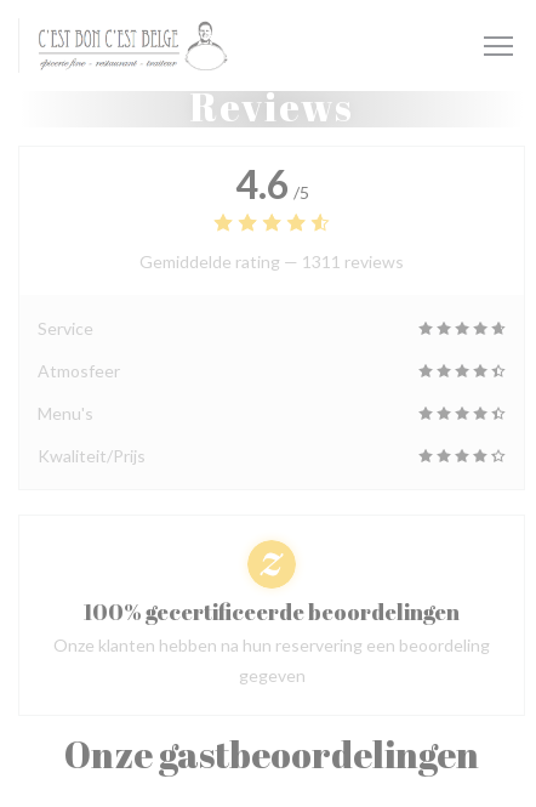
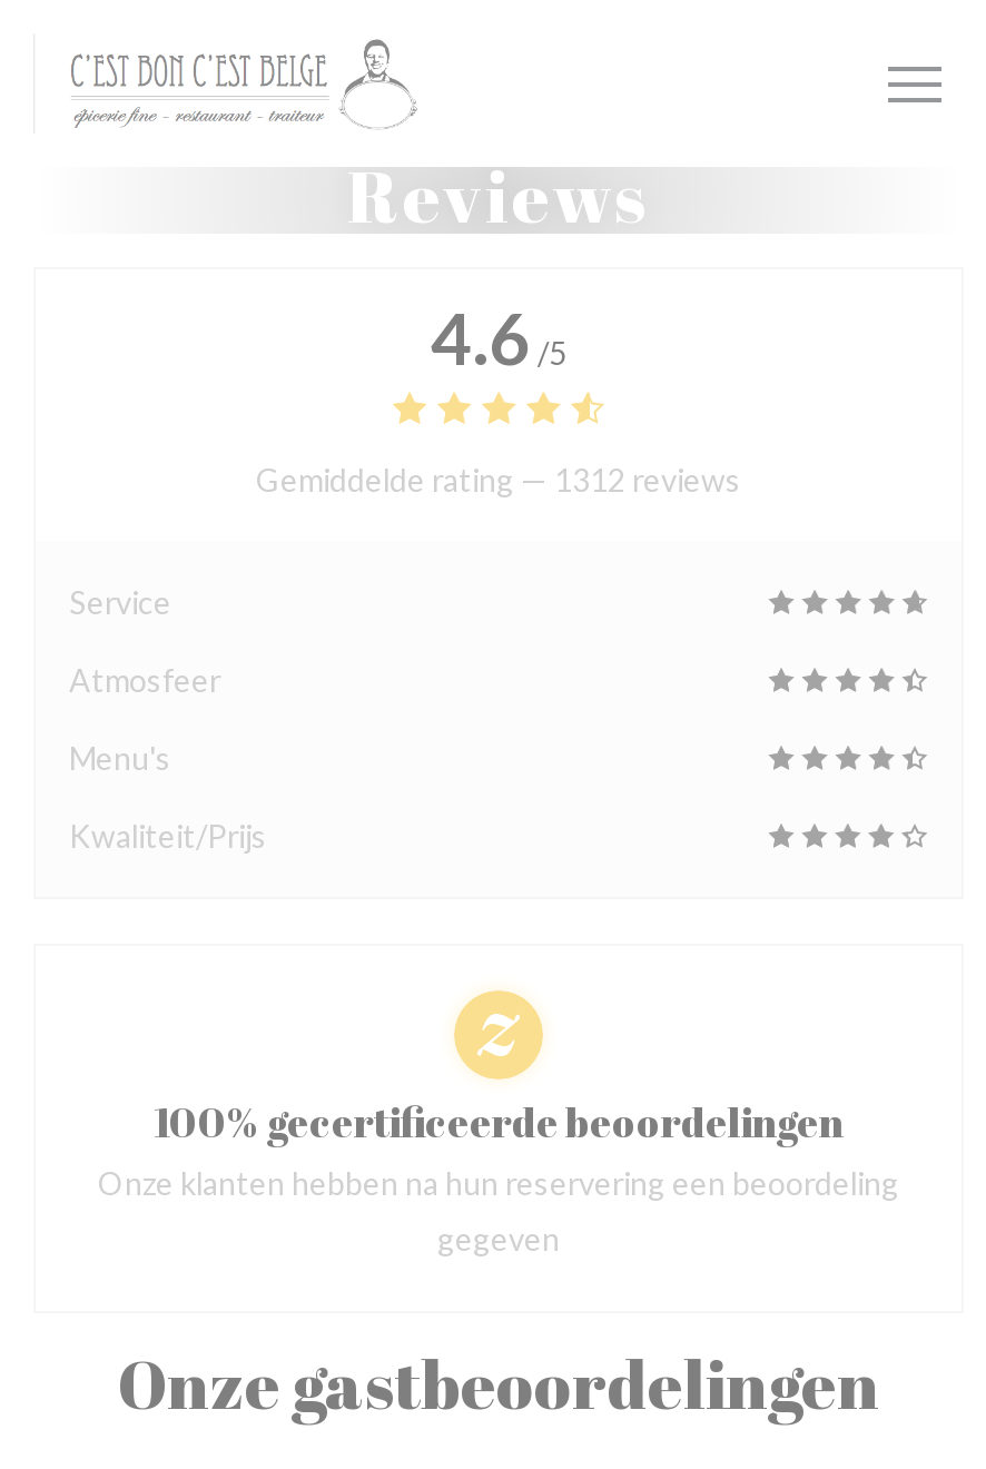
[139,251,404,272] Gemiddelde rating — 1311 reviews -> [256,461,741,499] Gemiddelde rating — 1312 reviews

